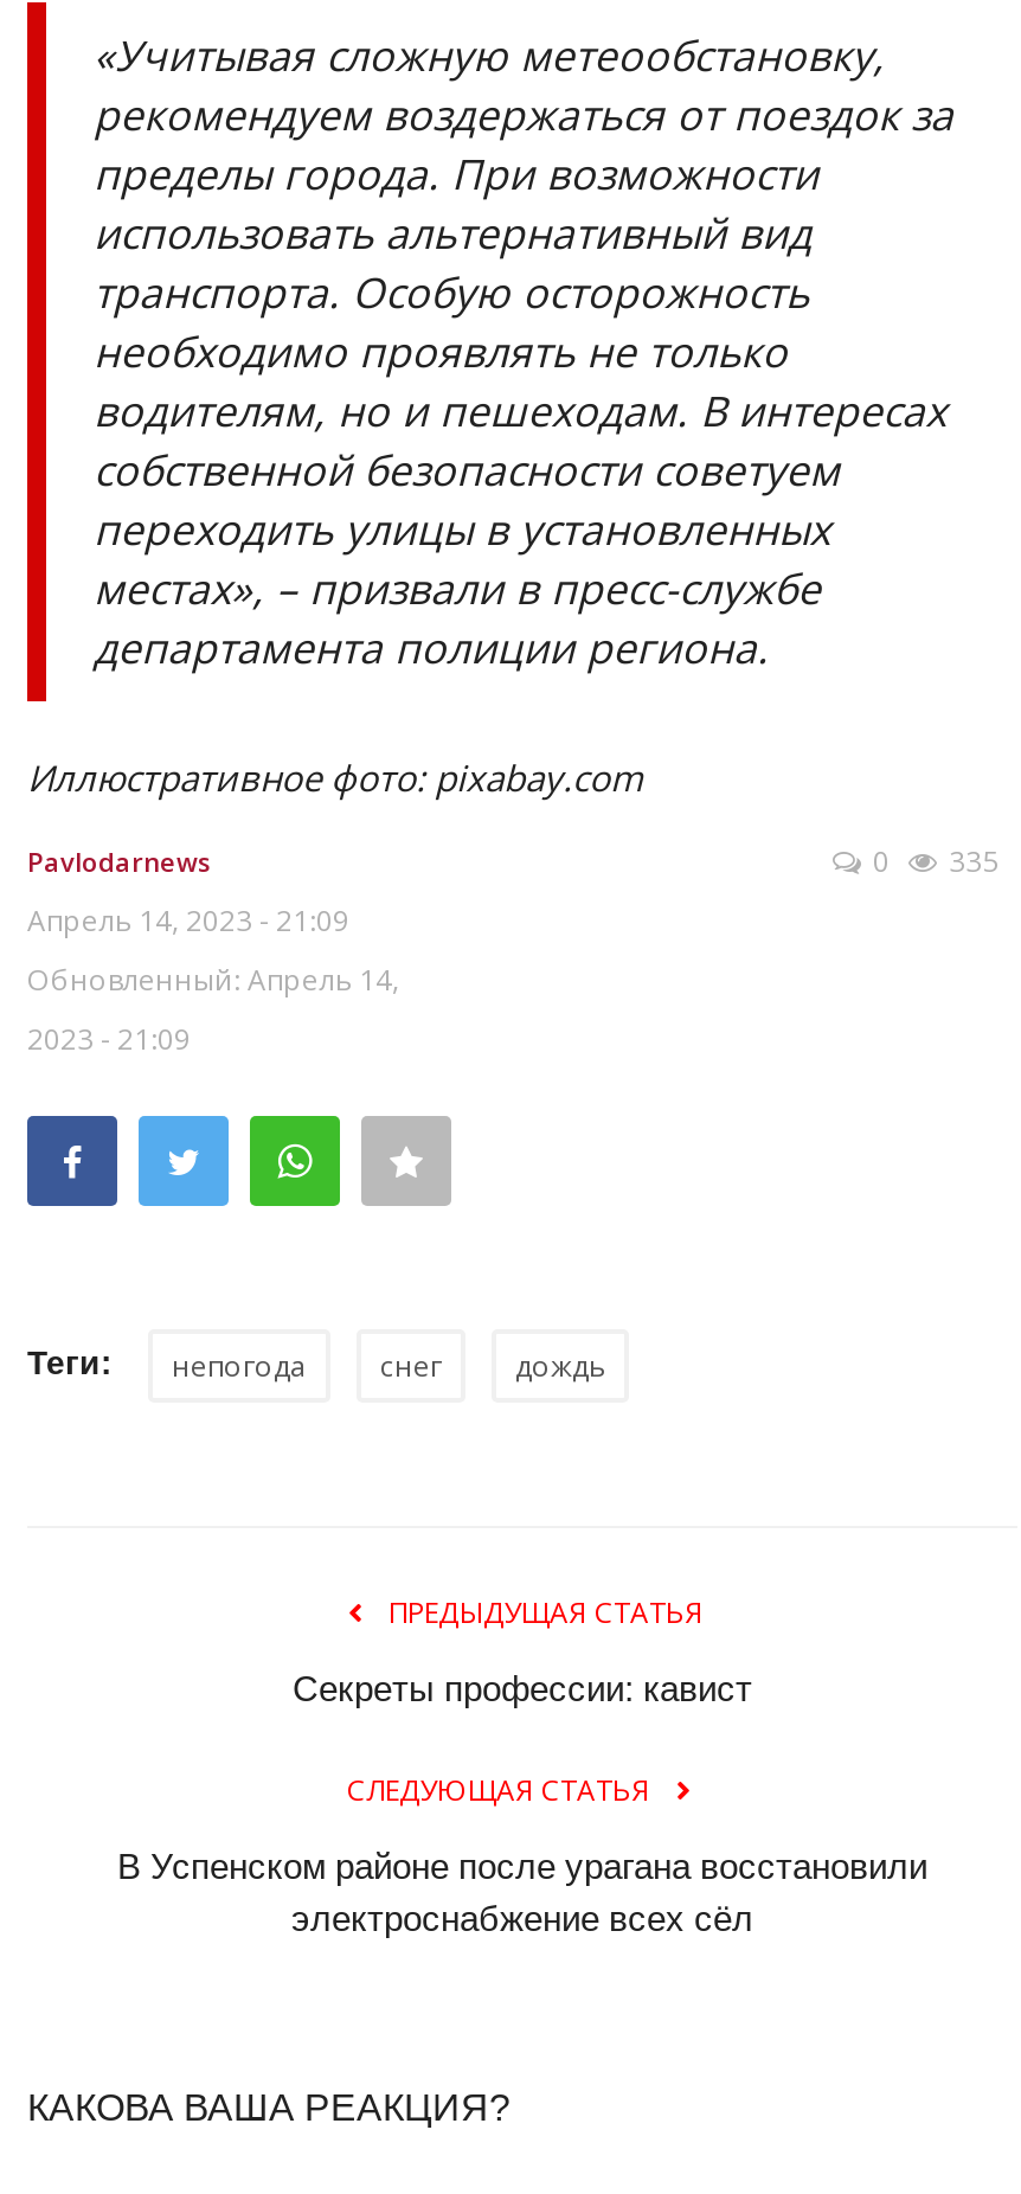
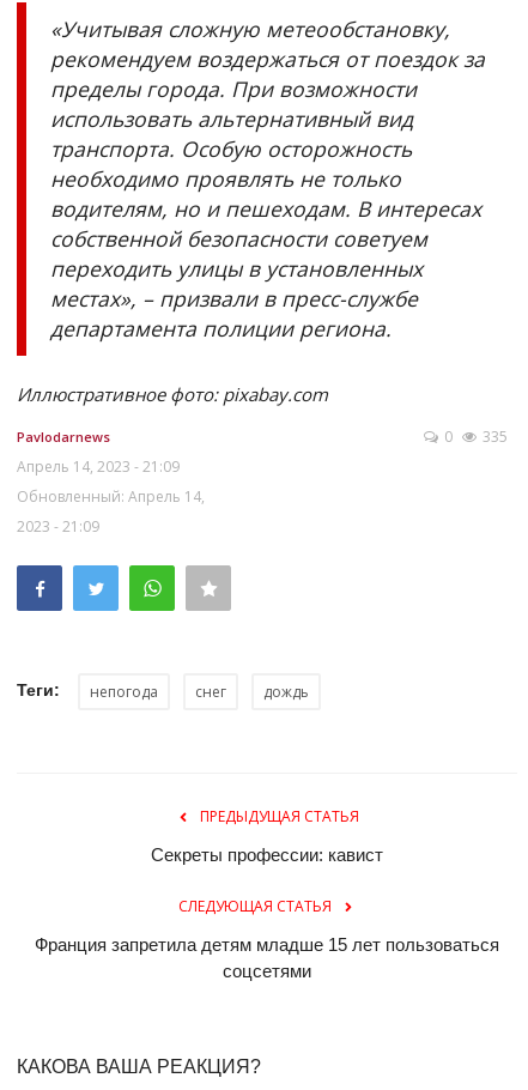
[117,1845,927,1937] В Успенском районе после урагана восстановили | электроснабжение всех сёл -> [35,934,499,981] Франция запретила детям младше 15 лет пользоваться | соцсетями

